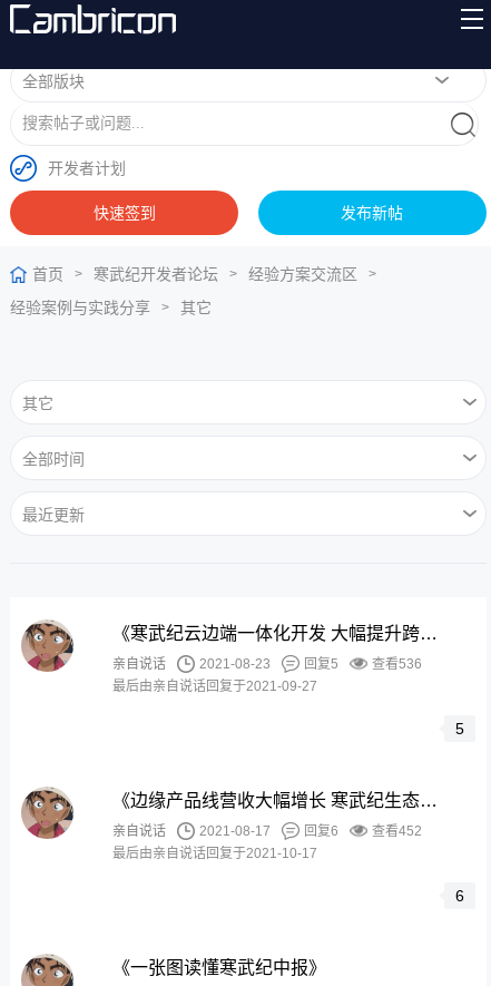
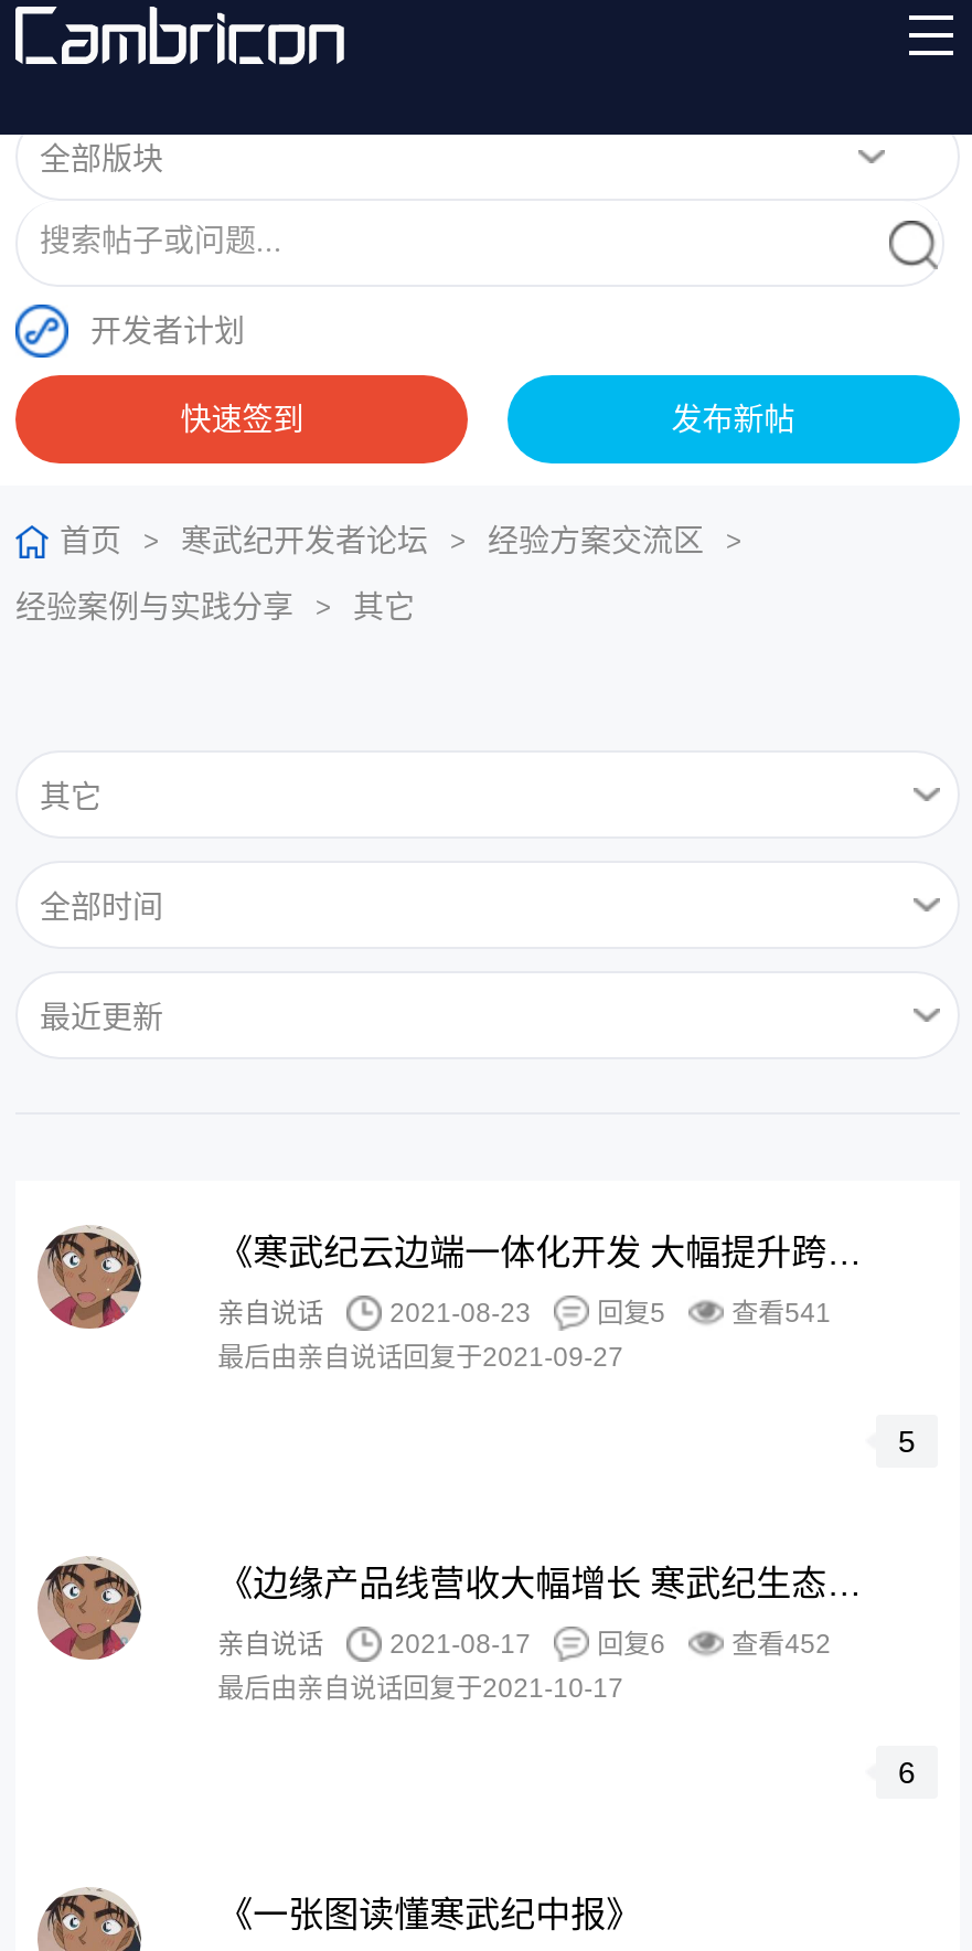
[371,656,422,672] 查看536 -> [732,1298,831,1329] 查看541

